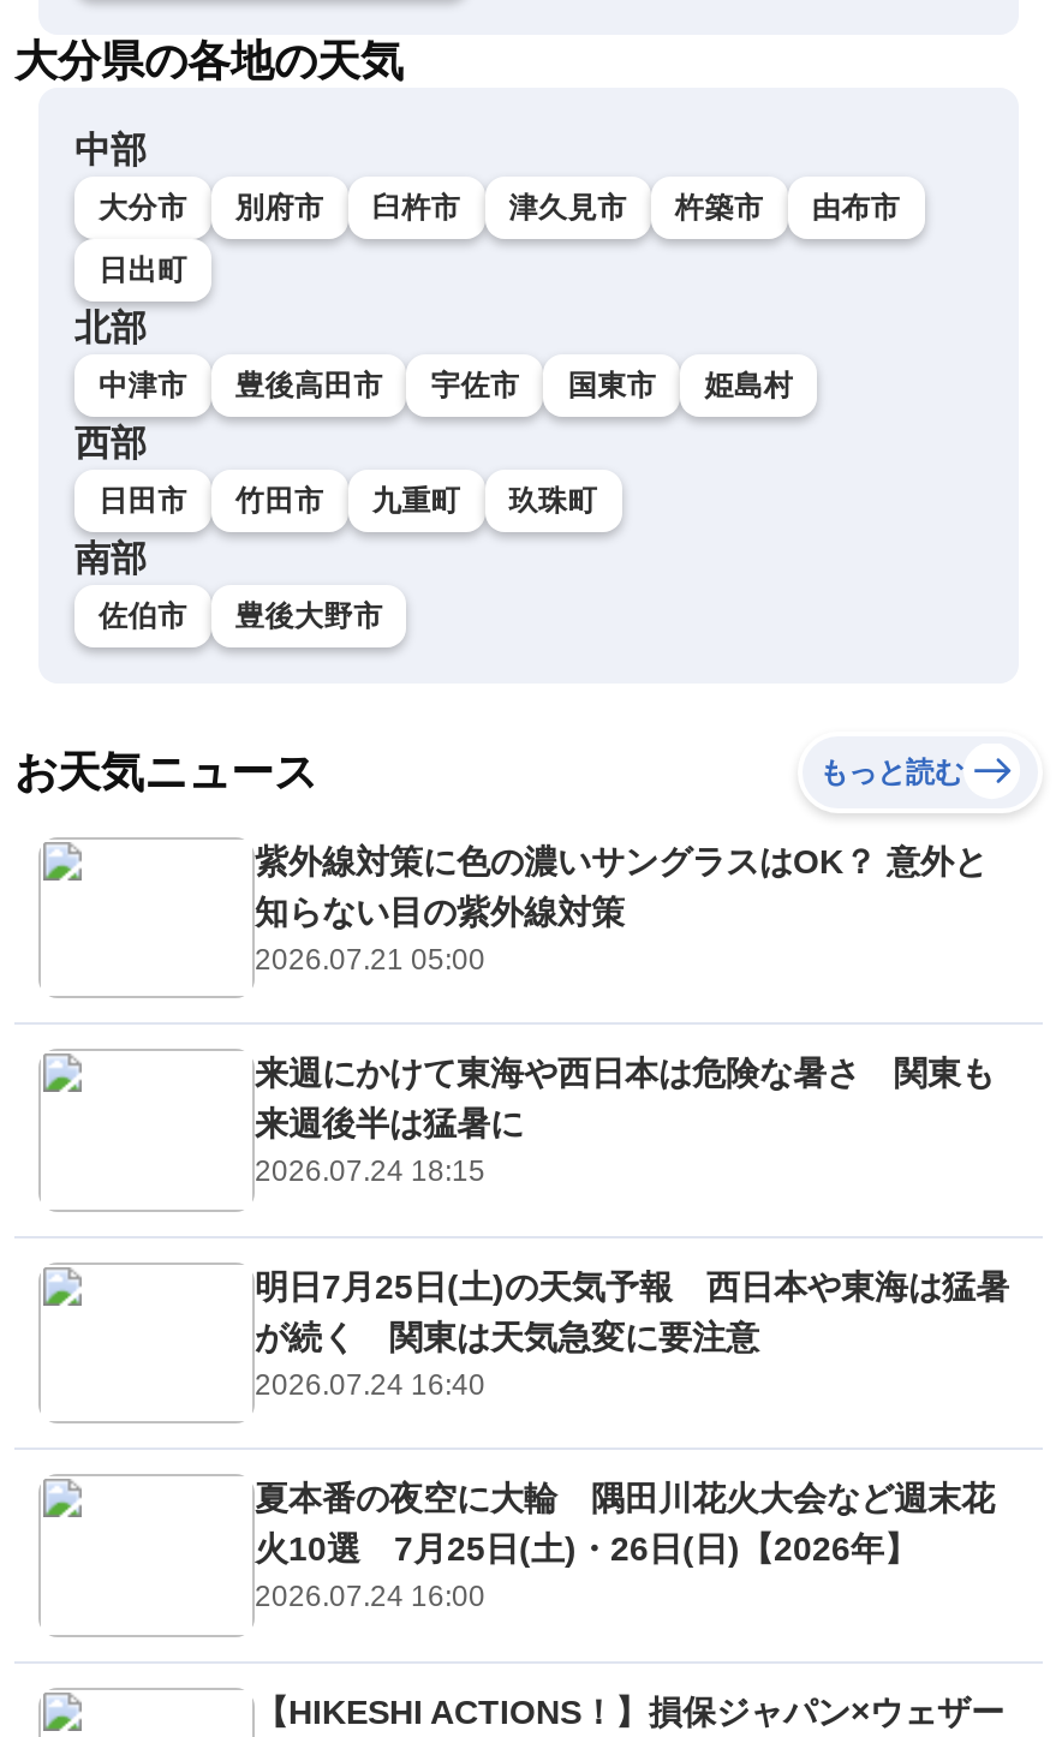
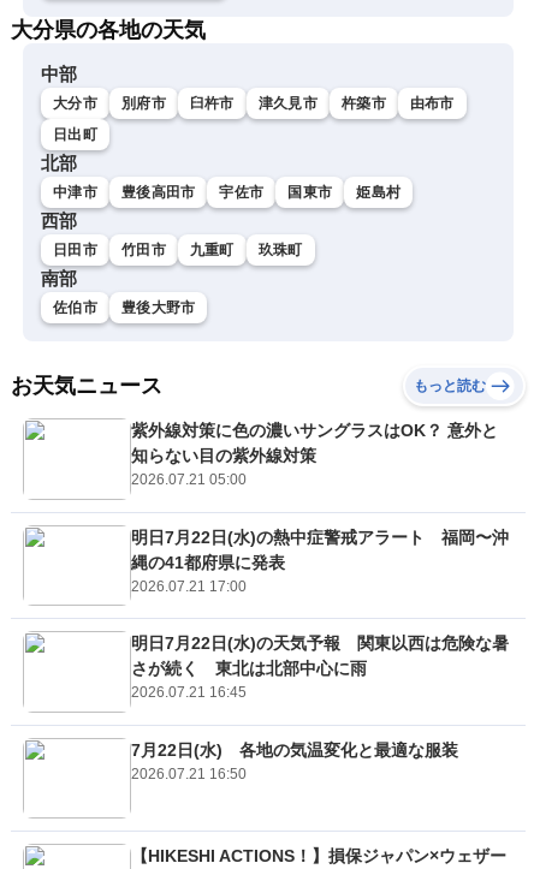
[255,1054,995,1189] 来週にかけて東海や西日本は危険な暑さ 関東も | 来週後半は猛暑に | 2026.07.24 18:15 -> [131,527,509,595] 明日7月22日(水)の熱中症警戒アラート 福岡〜沖 | 縄の41都府県に発表 | 2026.07.21 17:00
[255,1267,1009,1401] 明日7月25日(土)の天気予報 西日本や東海は猛暑 | が続く 関東は天気急変に要注意 | 2026.07.24 16:40 -> [131,634,509,701] 明日7月22日(水)の天気予報 関東以西は危険な暑 | さが続く 東北は北部中心に雨 | 2026.07.21 16:45
[255,1479,995,1614] 夏本番の夜空に大輪 隅田川花火大会など週末花 | 火10選 7月25日(土)・26日(日)【2026年】 | 2026.07.24 16:00 -> [131,740,458,782] 7月22日(水) 各地の気温変化と最適な服装 | 2026.07.21 16:50

